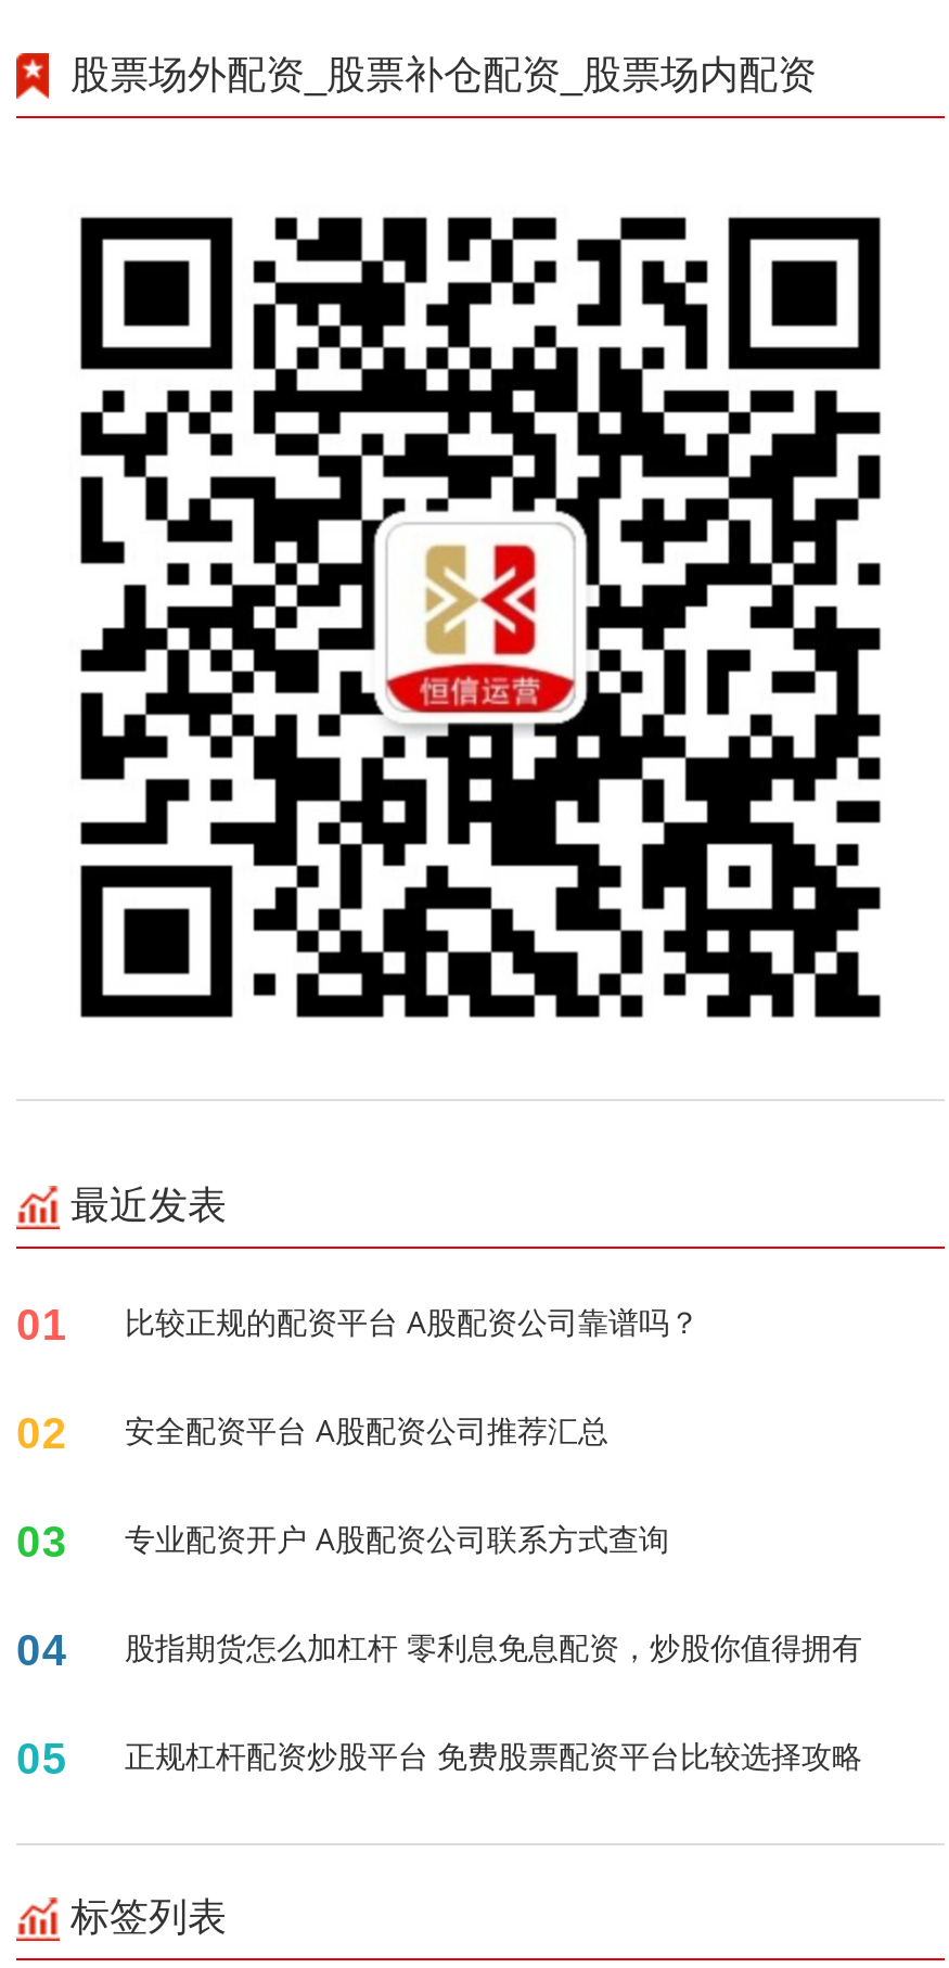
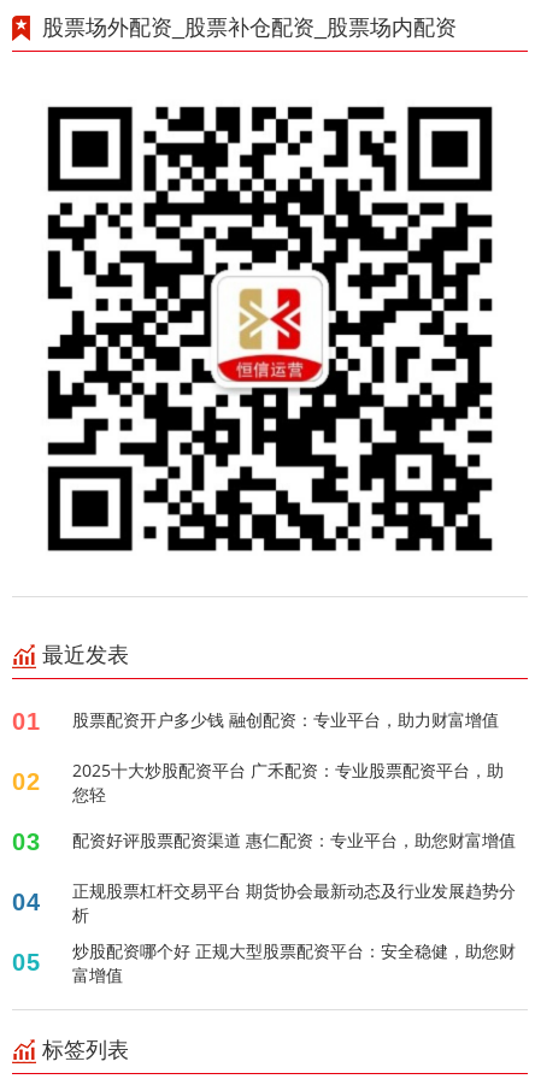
[125,1300,700,1341] 比较正规的配资平台 A股配资公司靠谱吗？ -> [72,707,499,730] 股票配资开户多少钱 融创配资：专业平台，助力财富增值
[125,1408,608,1449] 安全配资平台 A股配资公司推荐汇总 -> [72,758,504,805] 2025十大炒股配资平台 广禾配资：专业股票配资平台，助 | 您轻
[125,1517,669,1558] 专业配资开户 A股配资公司联系方式查询 -> [72,828,516,851] 配资好评股票配资渠道 惠仁配资：专业平台，助您财富增值
[125,1625,862,1666] 股指期货怎么加杠杆 零利息免息配资，炒股你值得拥有 -> [72,878,516,925] 正规股票杠杆交易平台 期货协会最新动态及行业发展趋势分 | 析
[125,1734,862,1775] 正规杠杆配资炒股平台 免费股票配资平台比较选择攻略 -> [72,939,516,986] 炒股配资哪个好 正规大型股票配资平台：安全稳健，助您财 | 富增值

